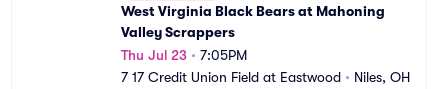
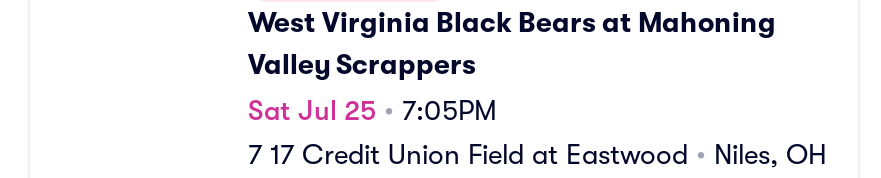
[121,47,247,63] Thu Jul 23 • 7:05PM -> [248,94,496,126] Sat Jul 25 • 7:05PM

